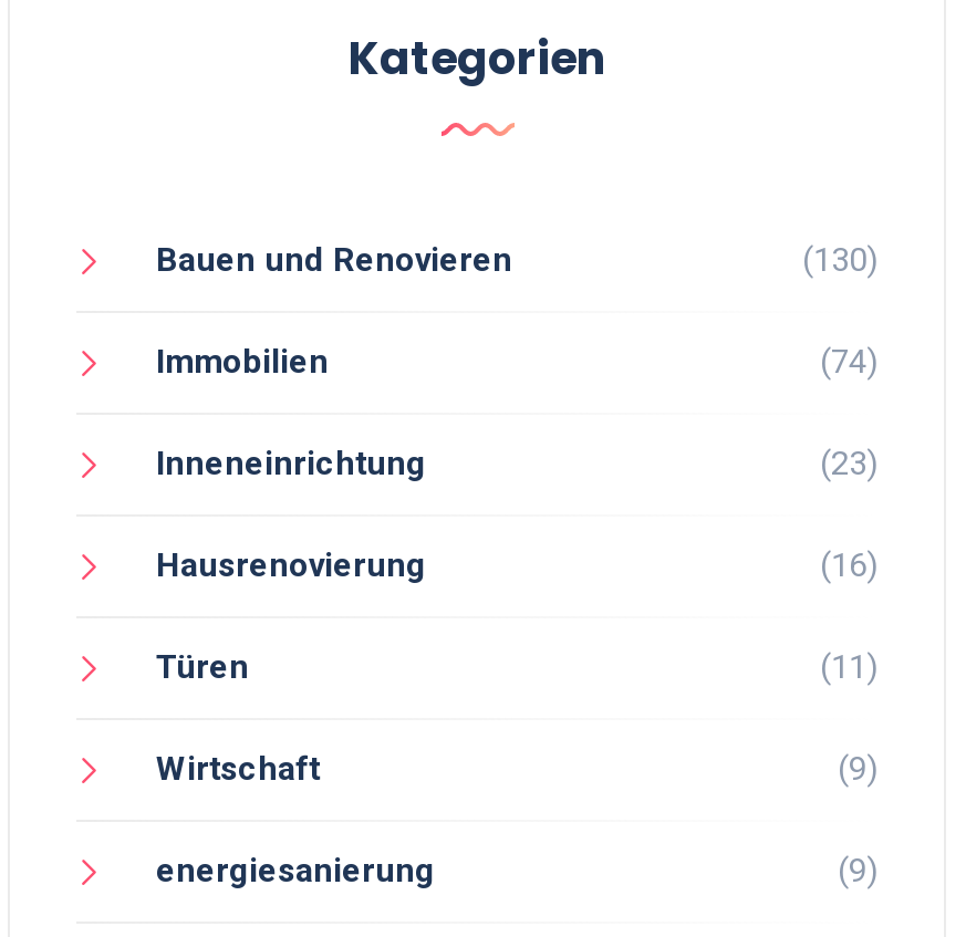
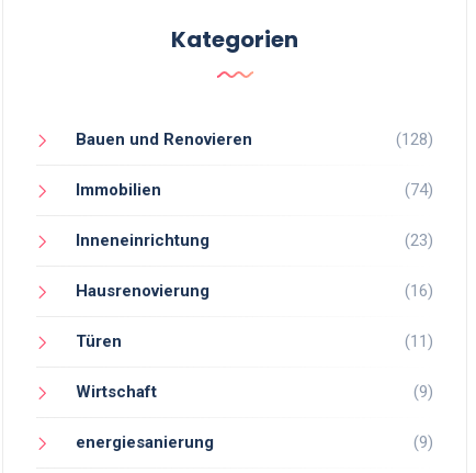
[802,239,877,279] (130) -> [396,129,433,149] (128)

